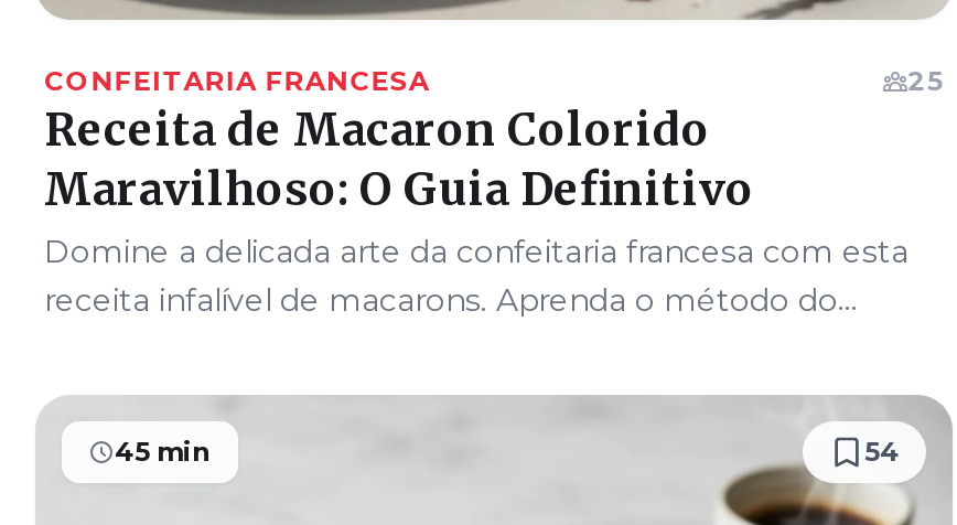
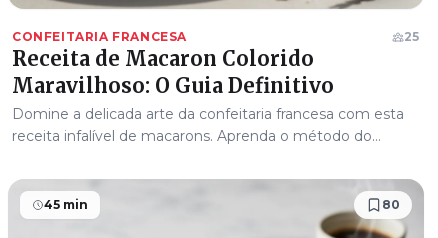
[864,434,900,467] 54 -> [382,197,400,212] 80

